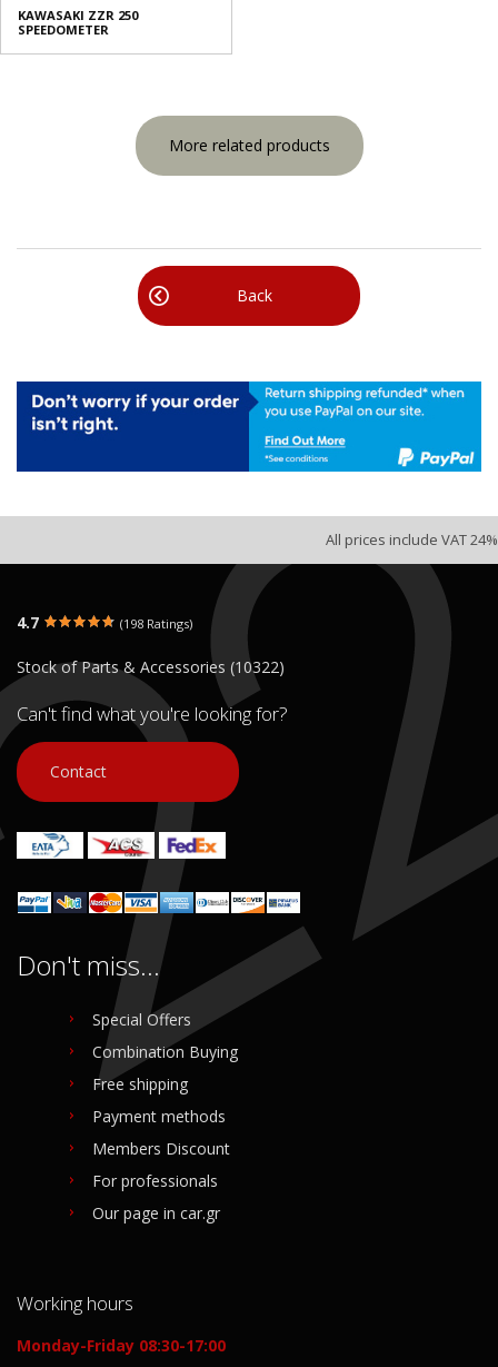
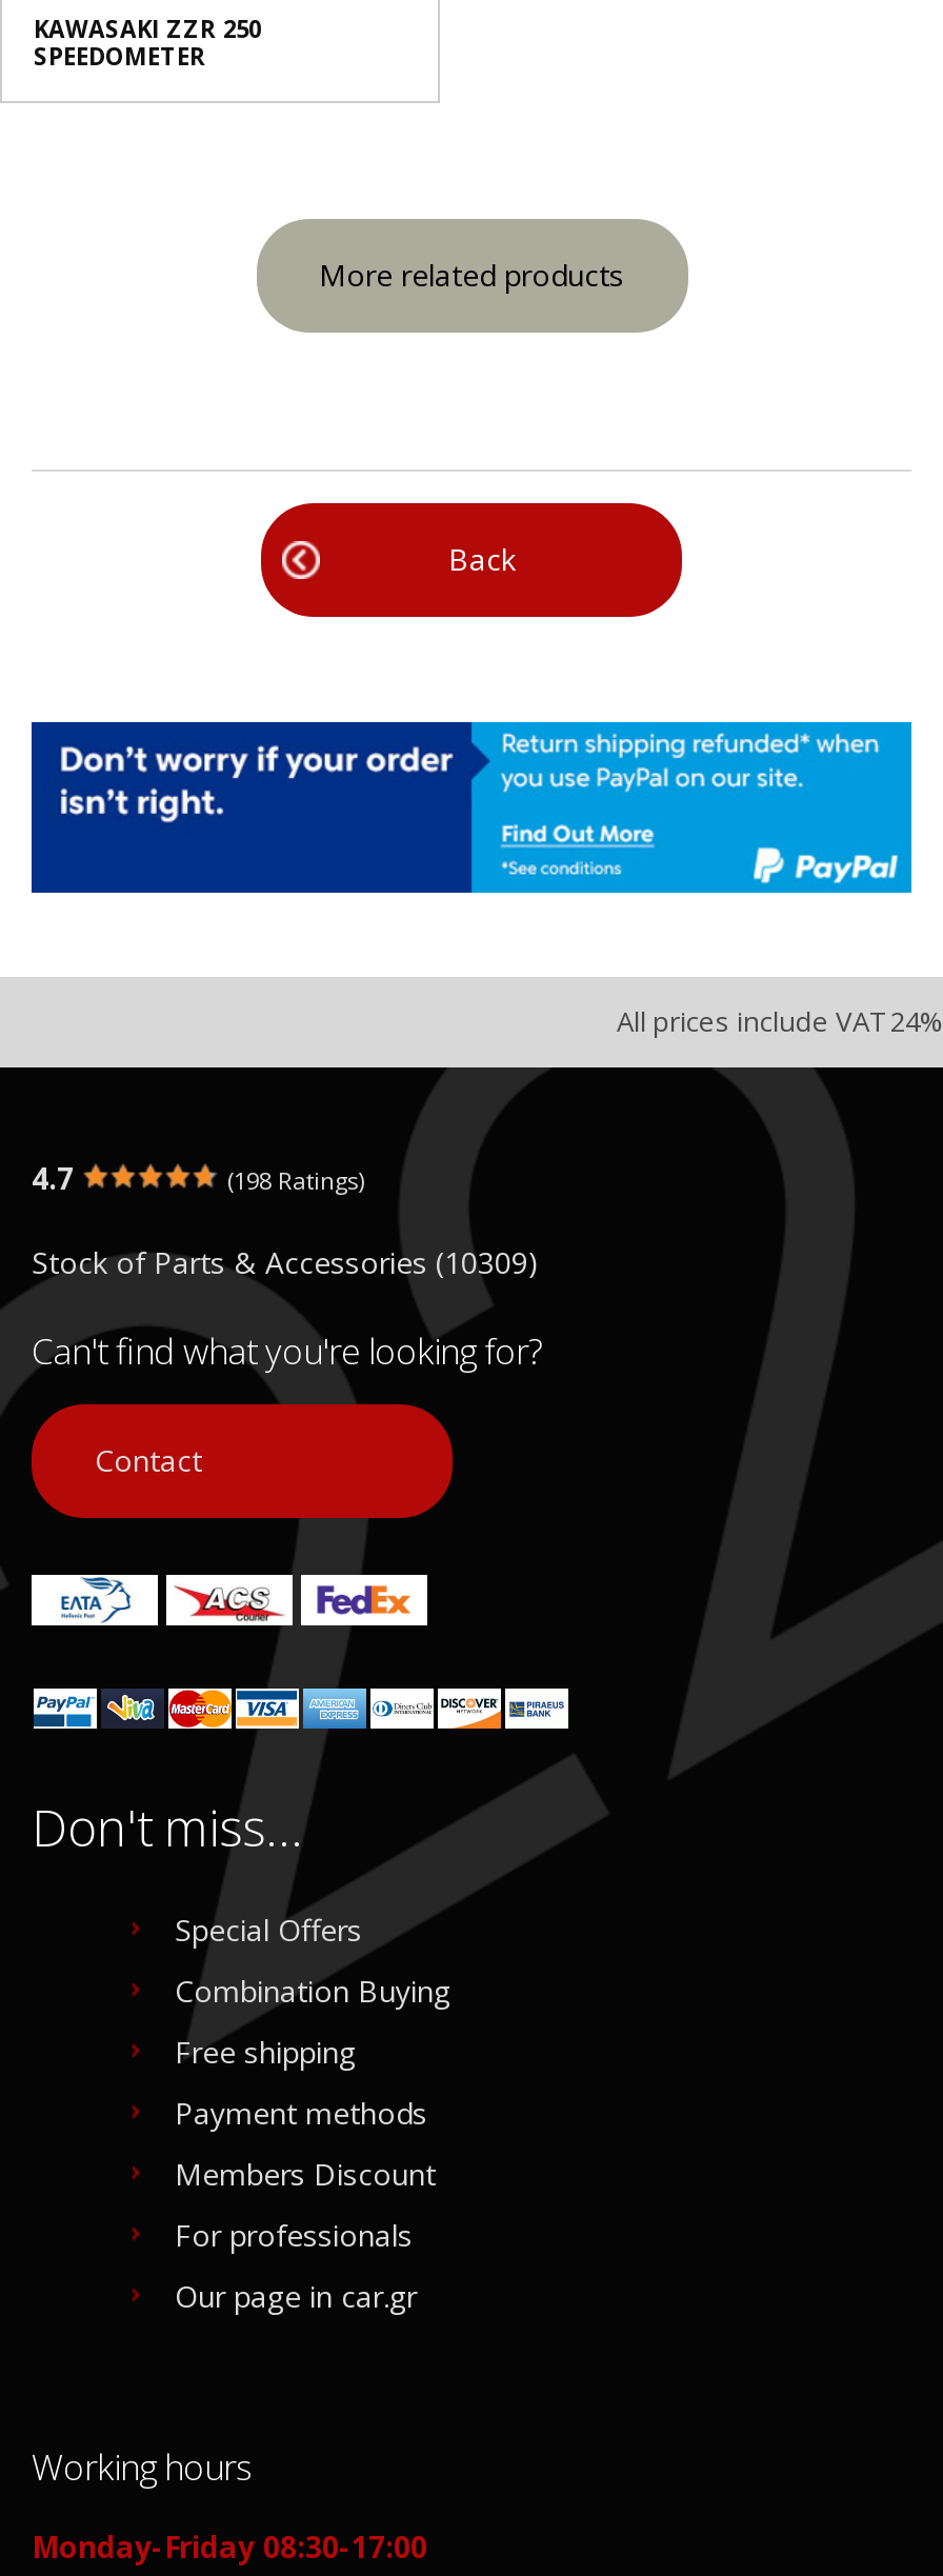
[17,656,285,677] Stock of Parts & Accessories (10322) -> [32,1242,539,1282] Stock of Parts & Accessories (10309)

